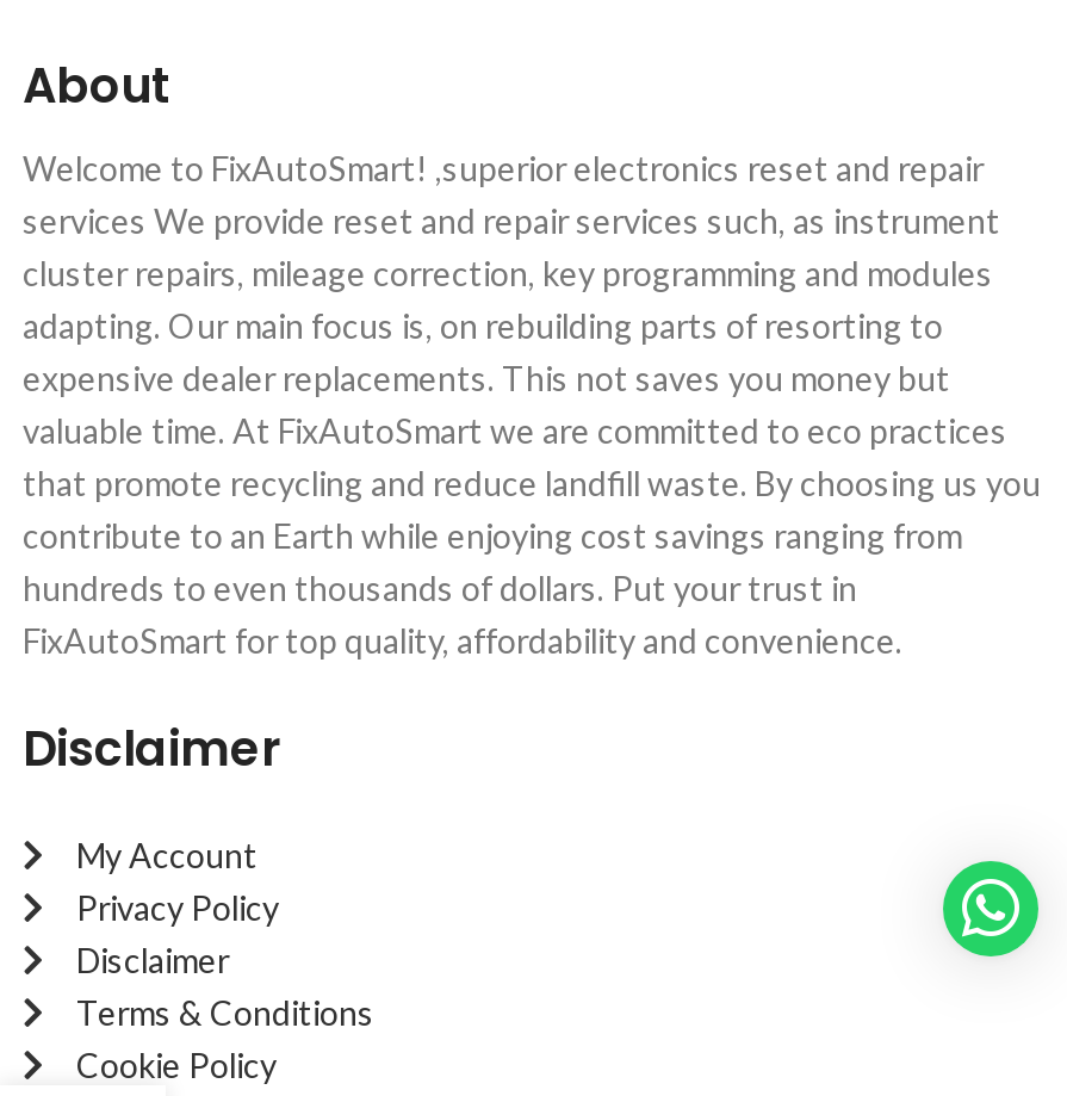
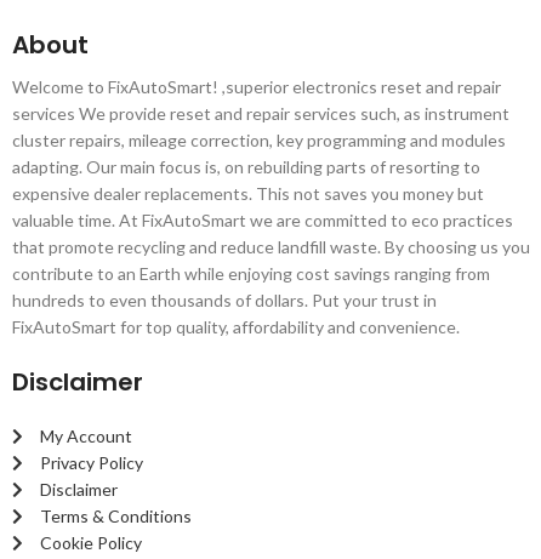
[938,856,1043,961] [image] -> none

